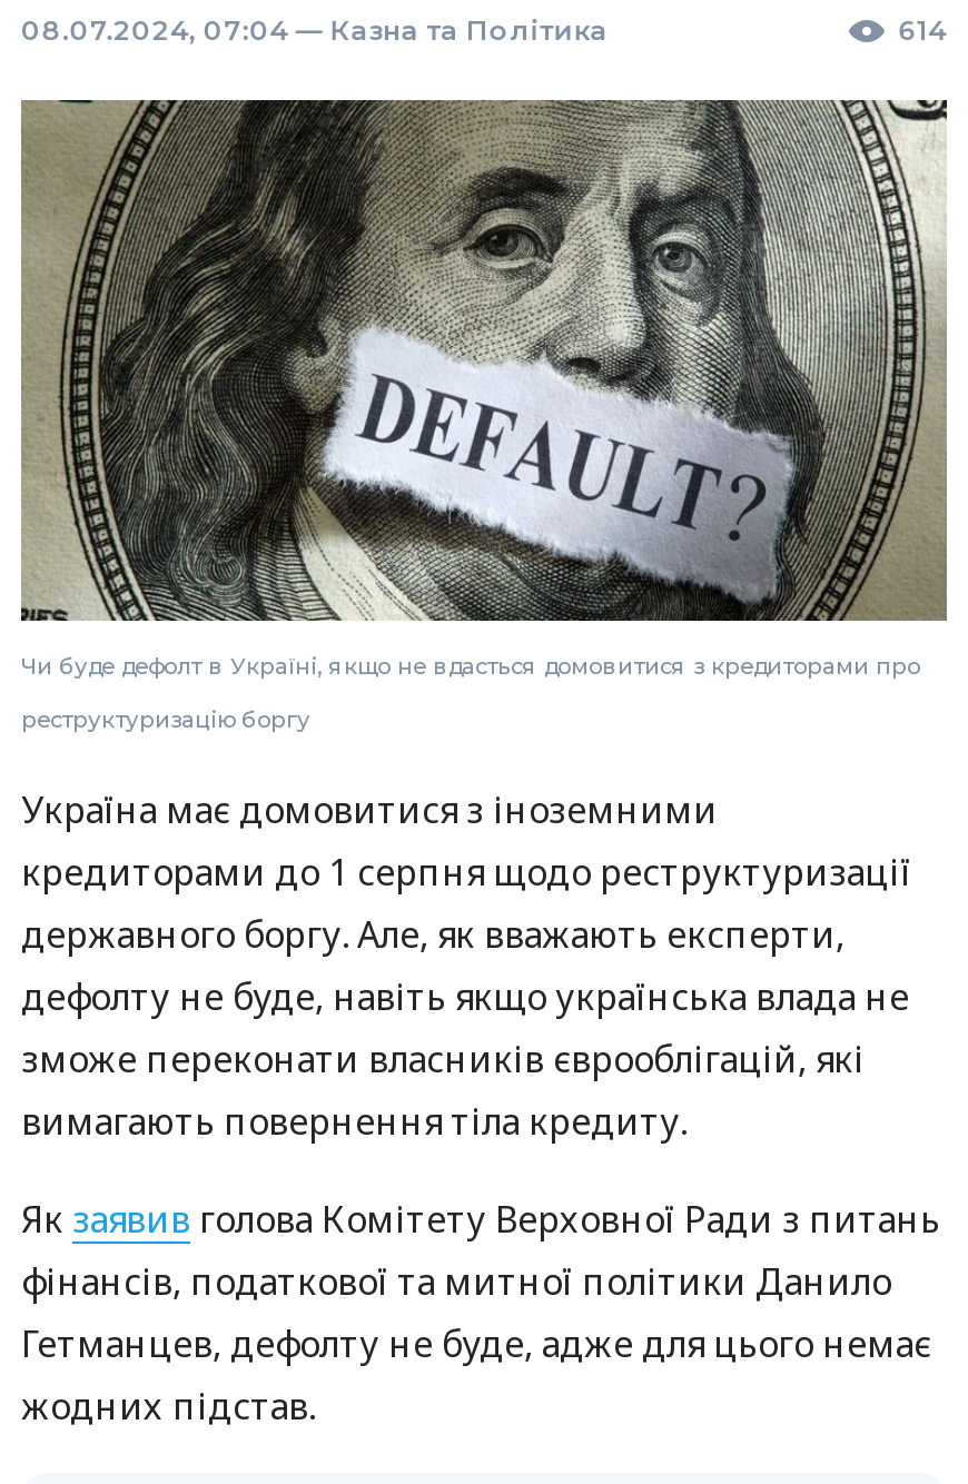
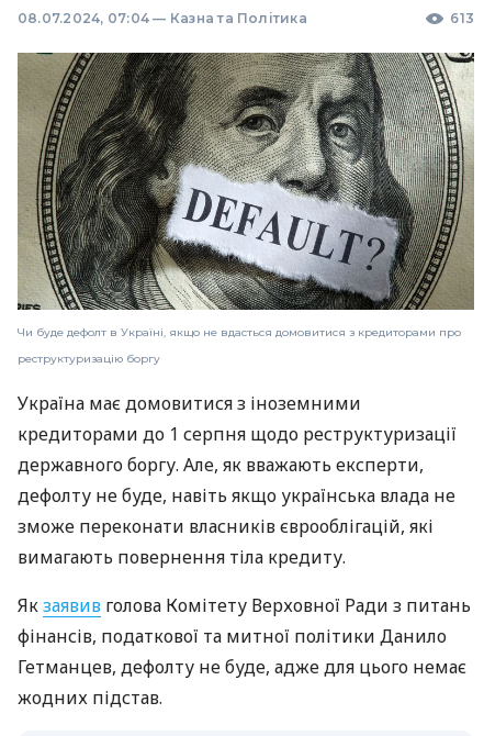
[899,13,947,47] 614 -> [450,10,474,26] 613

